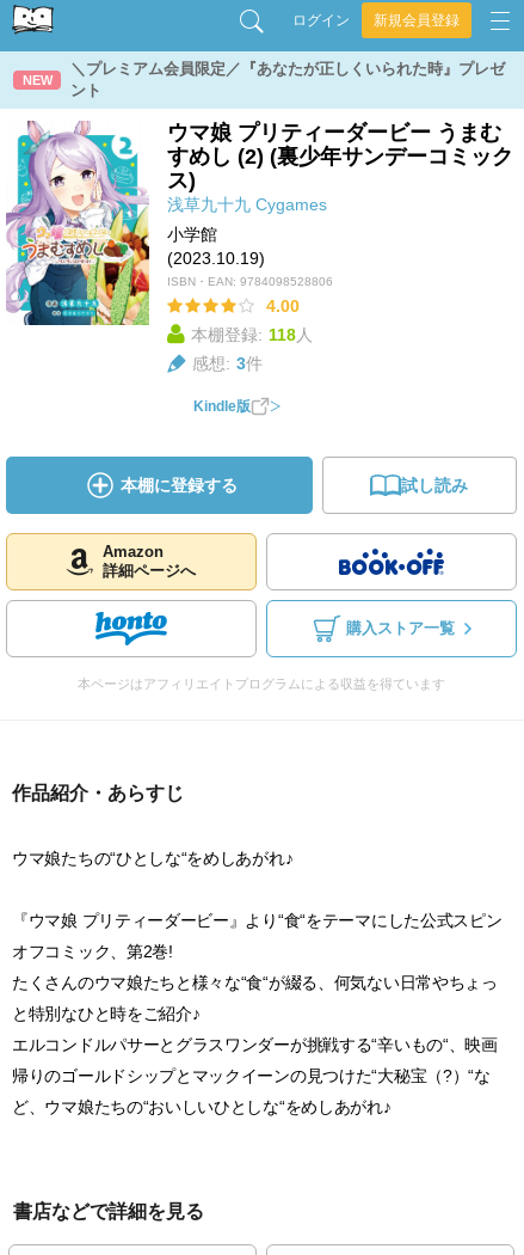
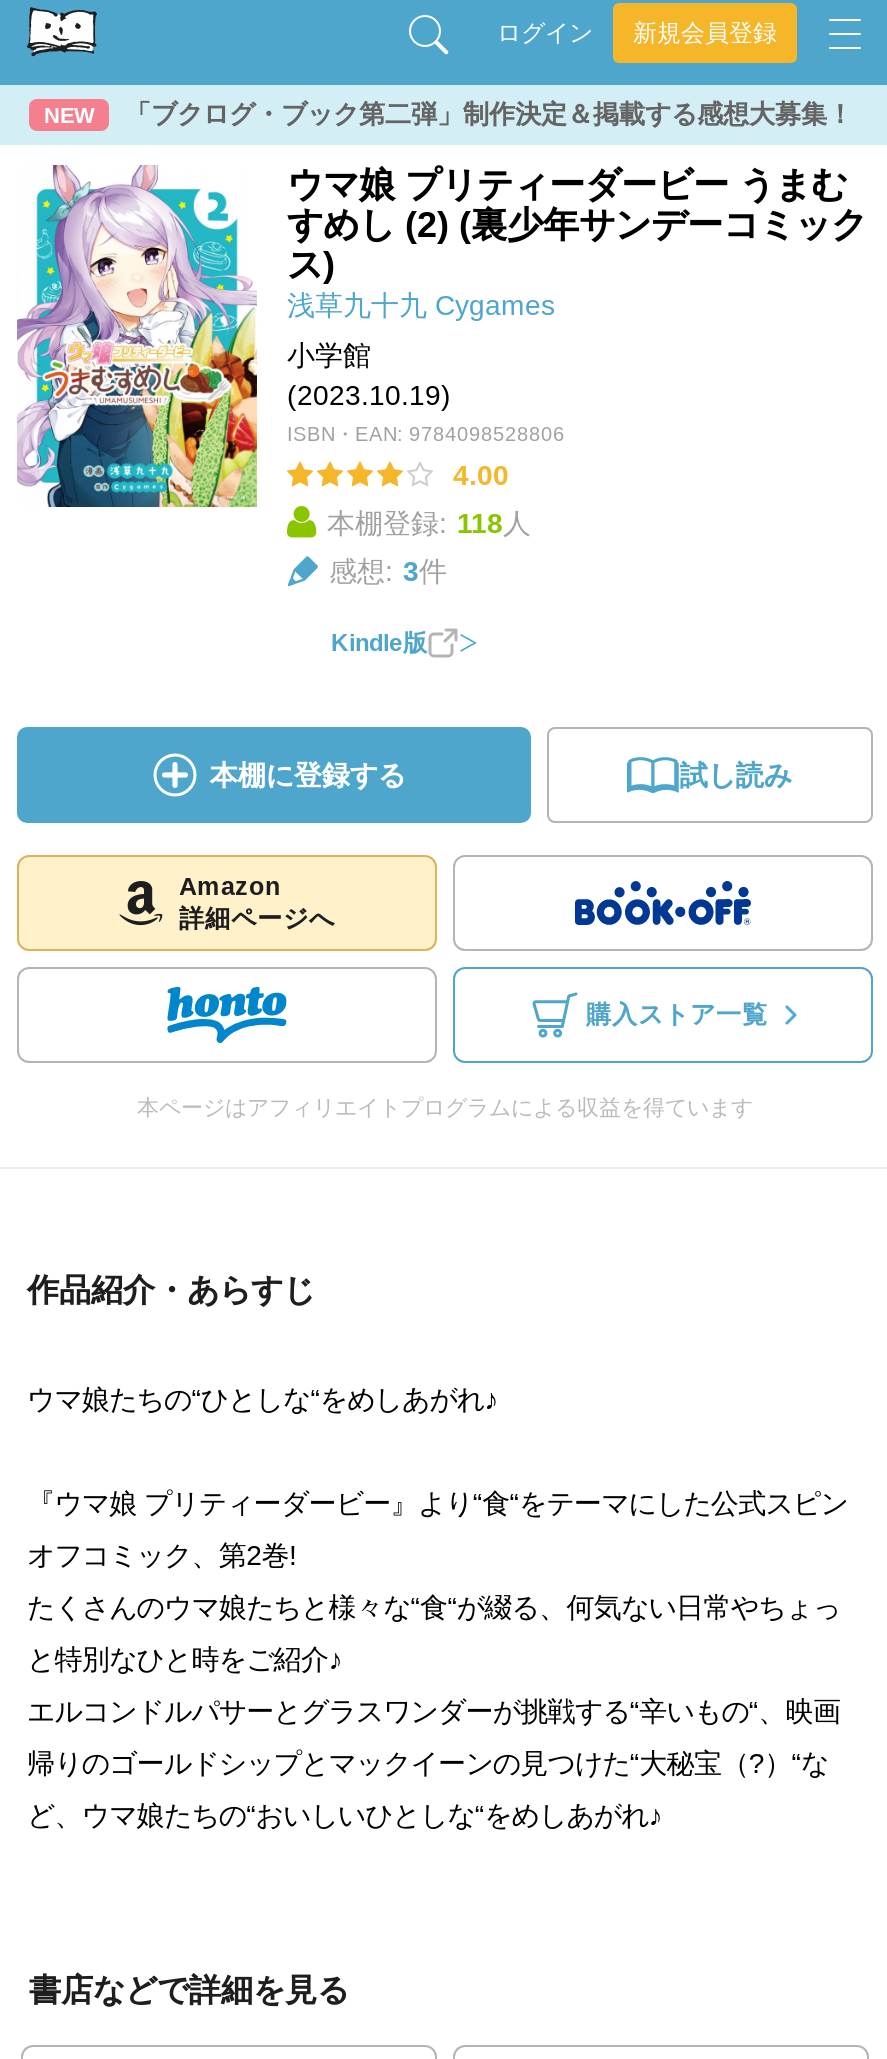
[70,60,505,99] ＼プレミアム会員限定／『あなたが正しくいられた時』プレゼ | ント -> [125,99,853,129] 「ブクログ・ブック第二弾」制作決定＆掲載する感想大募集！

